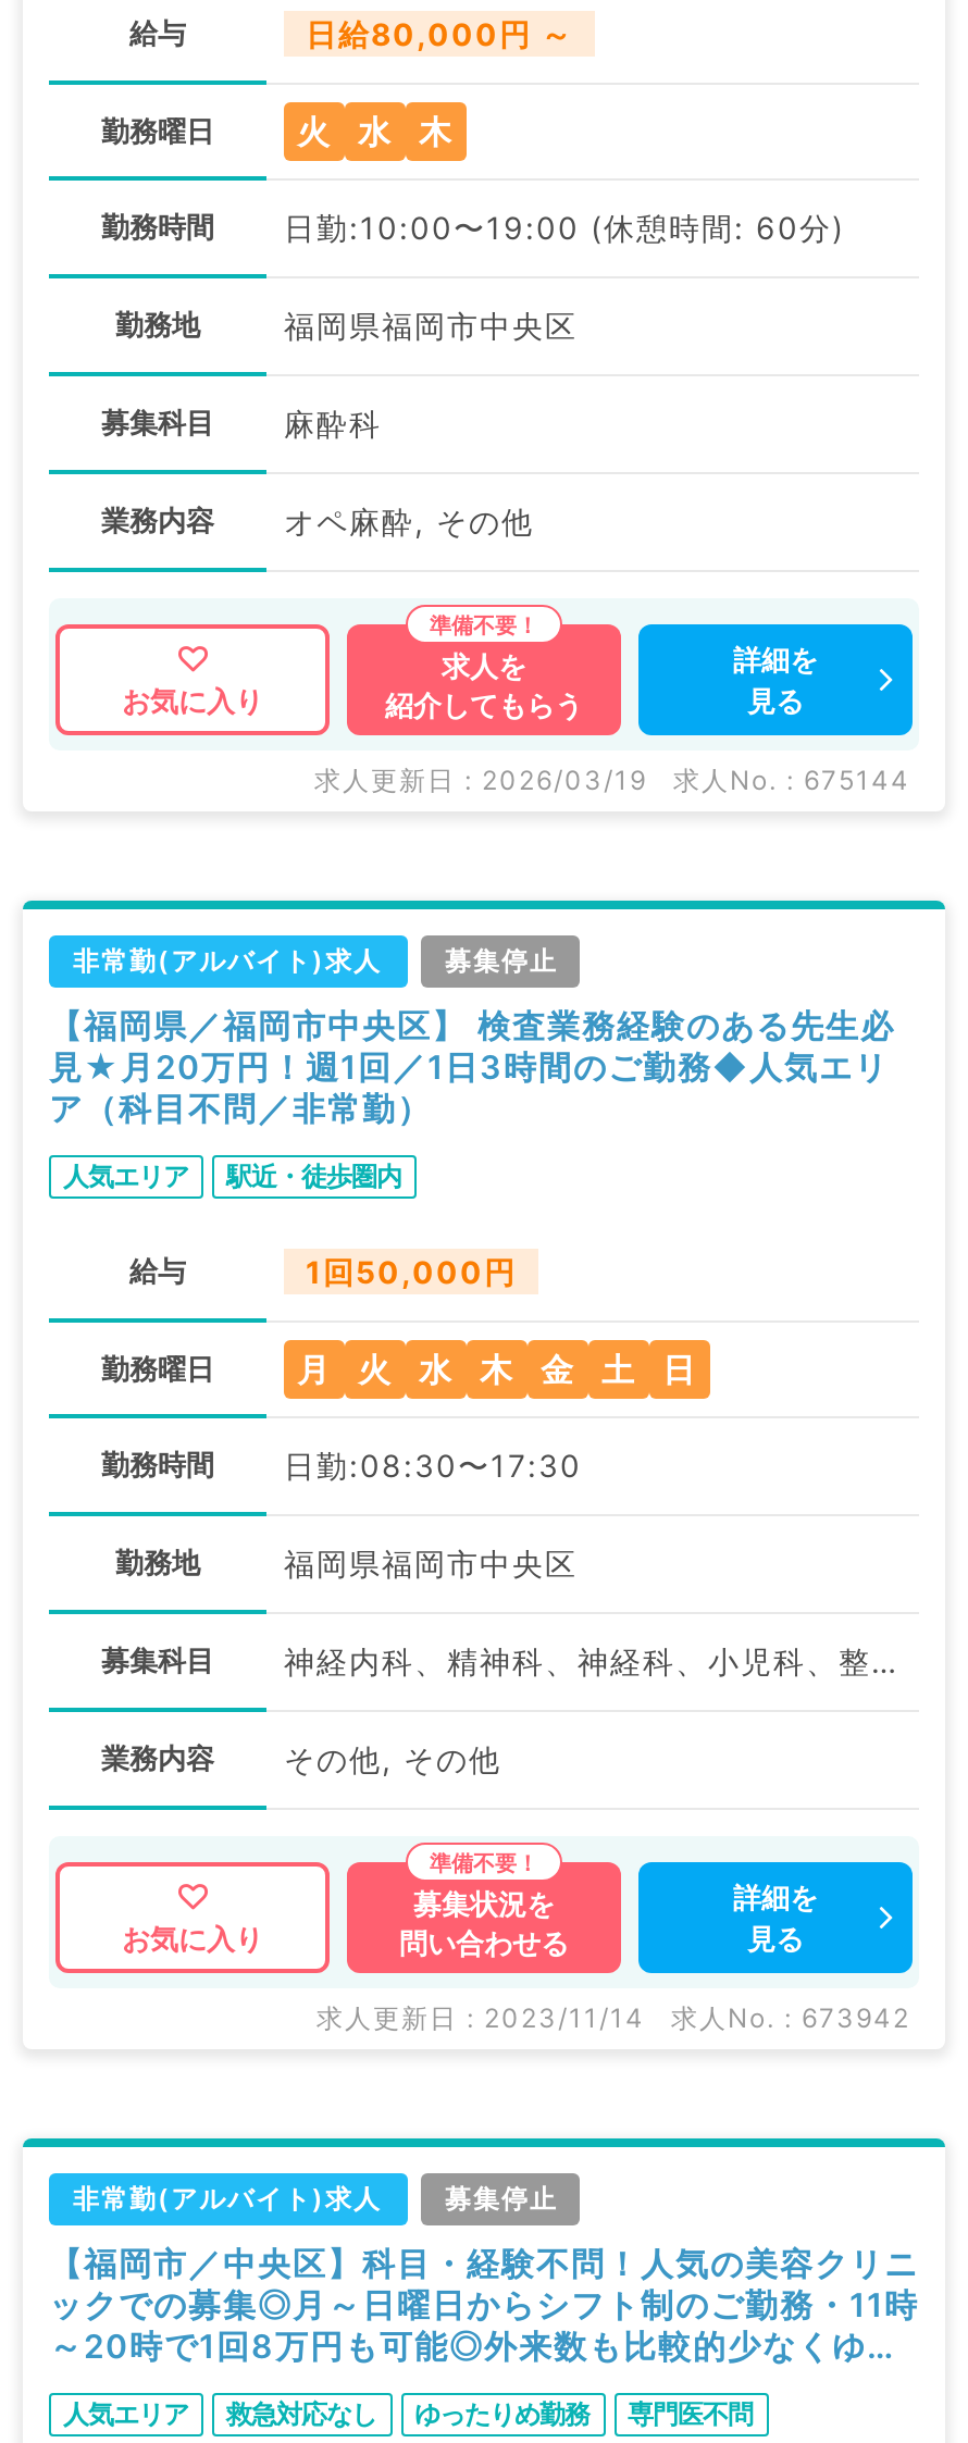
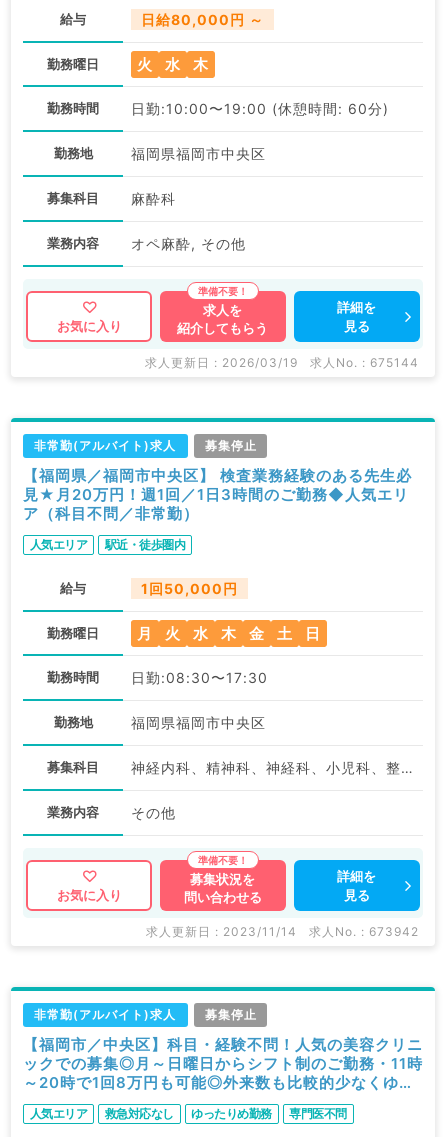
[284,1740,501,1777] その他, その他 -> [131,804,176,821] その他

